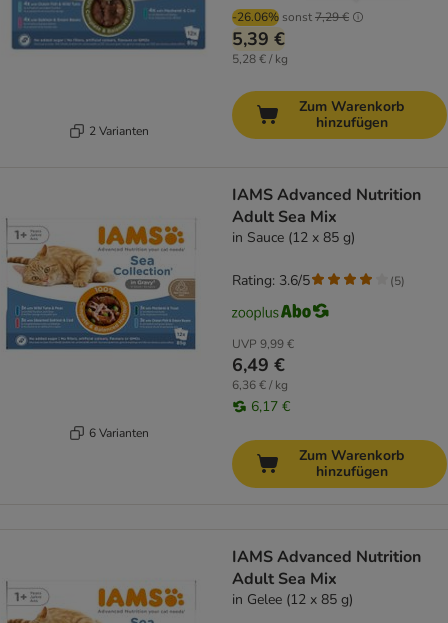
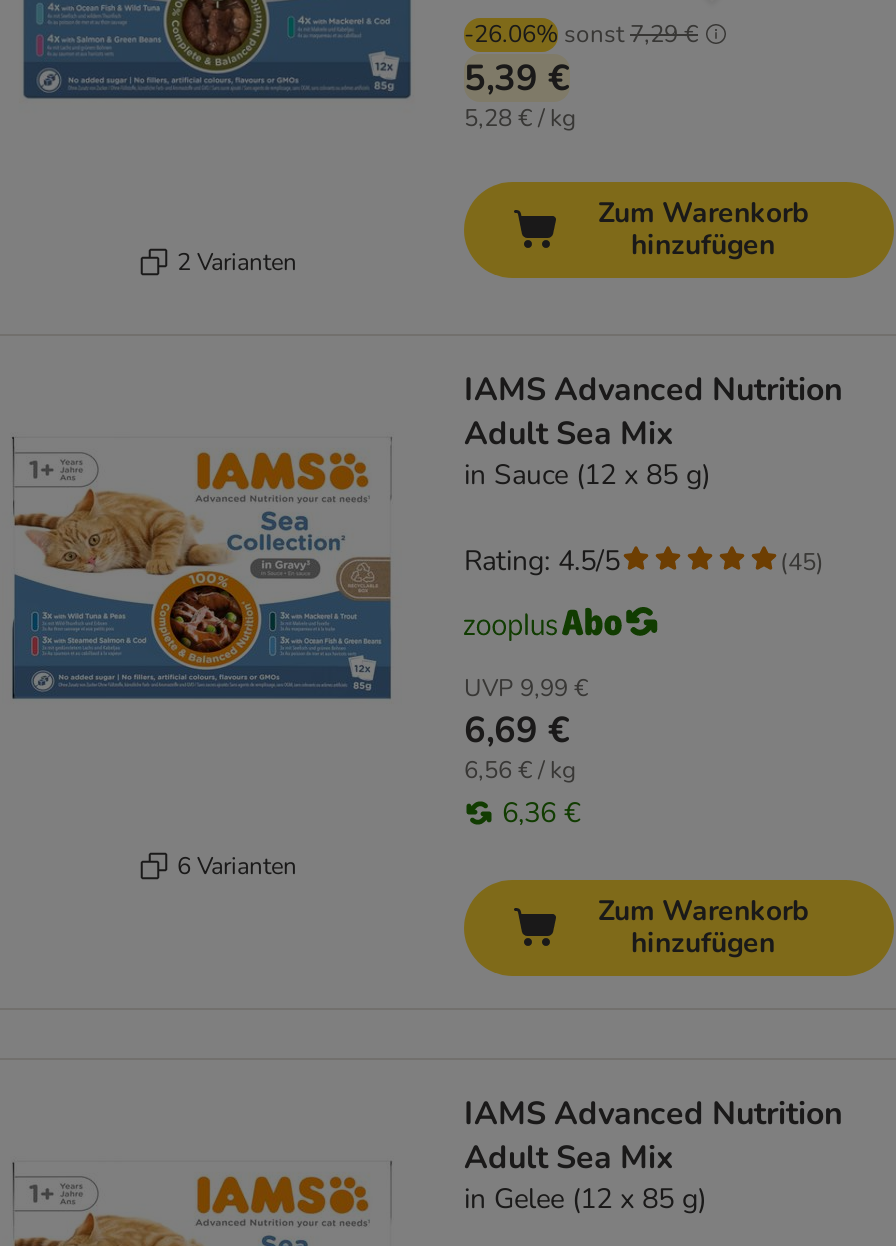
[232,271,310,290] Rating: 3.6/5 -> [464,542,620,580] Rating: 4.5/5
[390,273,405,289] (5) -> [780,545,824,577] (45)
[232,353,285,377] 6,49 € -> [464,706,570,754] 6,69 €
[232,377,288,393] 6,36 € / kg -> [464,754,576,786] 6,56 € / kg
[251,397,290,416] 6,17 € -> [502,794,580,832] 6,36 €

